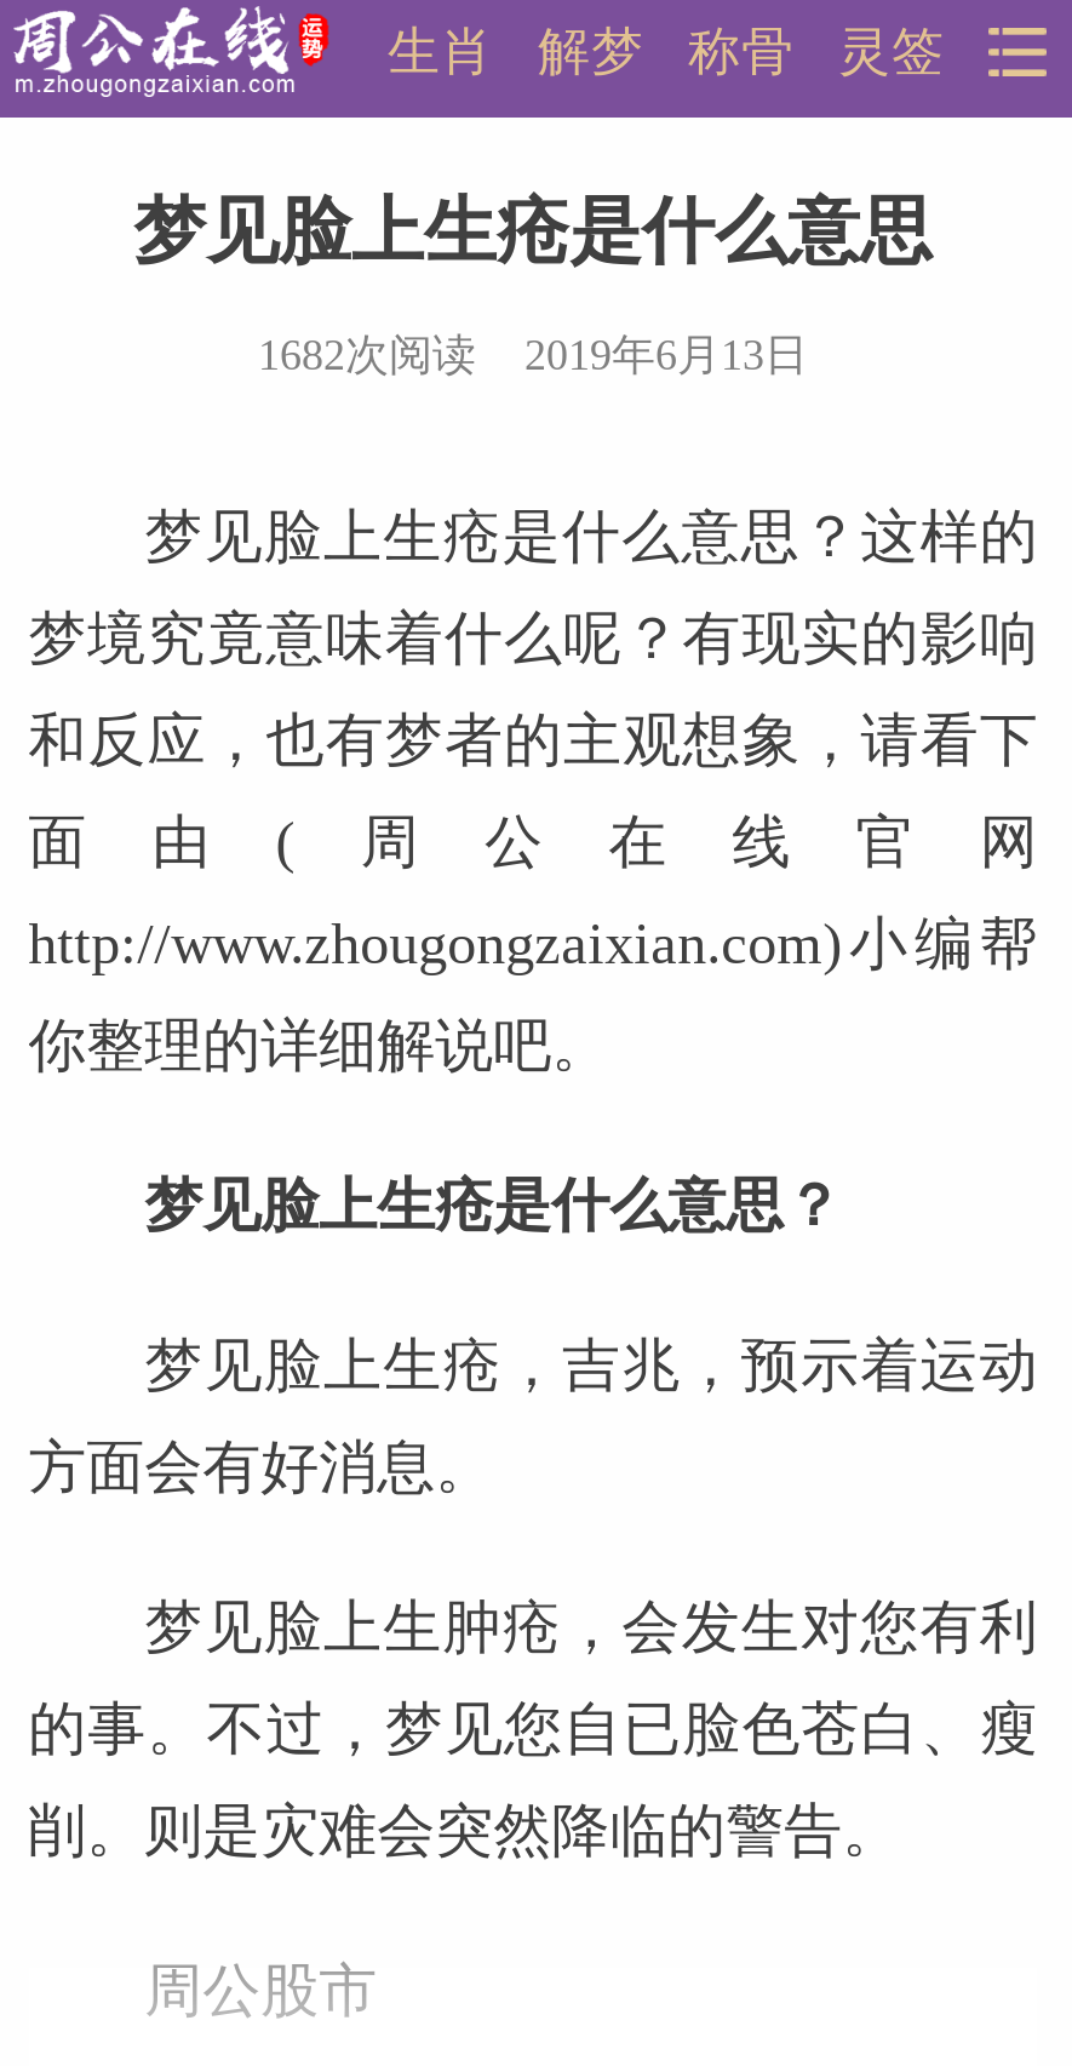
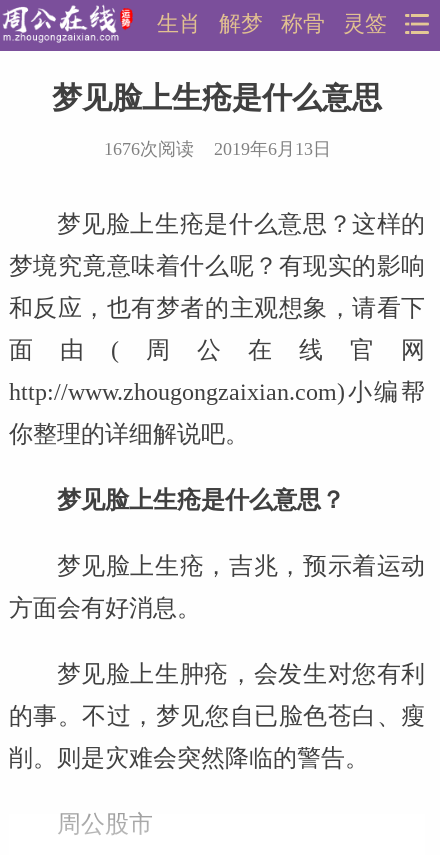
[258,331,808,380] 1682次阅读 2019年6月13日 -> [103,139,330,159] 1676次阅读 2019年6月13日

